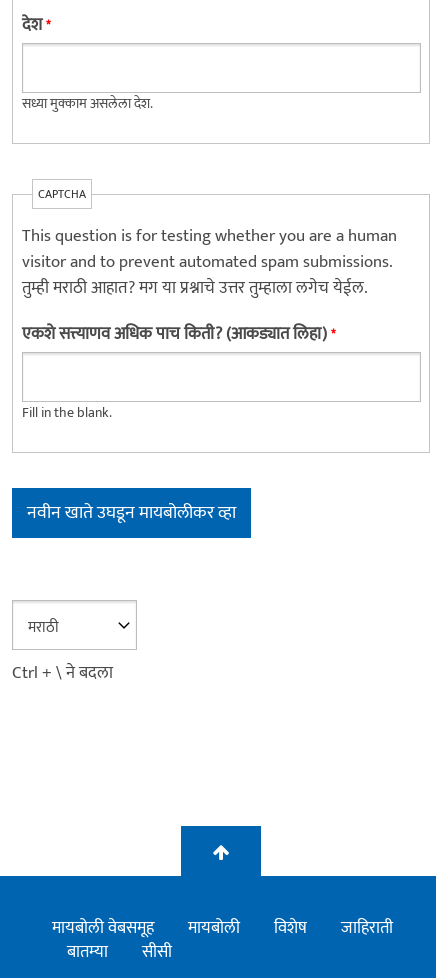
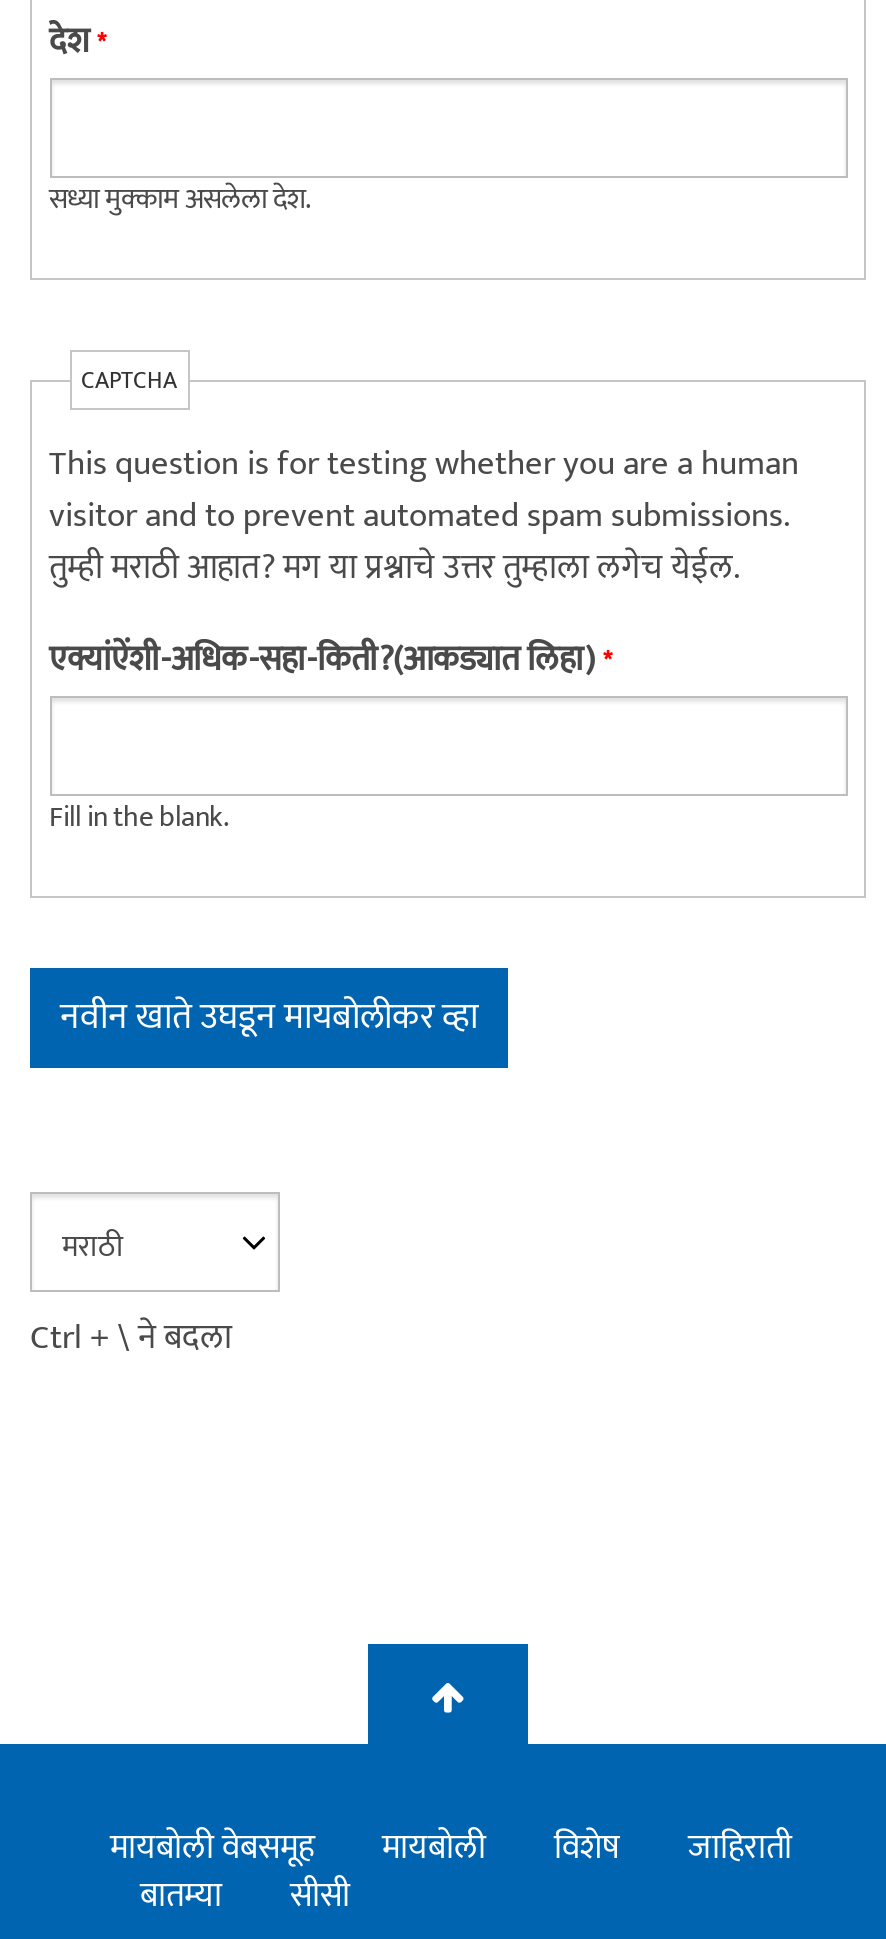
[21,319,334,347] एकशे सत्त्याणव अधिक पाच किती? (आकड्यात लिहा)* -> [49,631,611,687] एक्यांऐंशी-अधिक-सहा-किती?(आकड्यात लिहा)*

